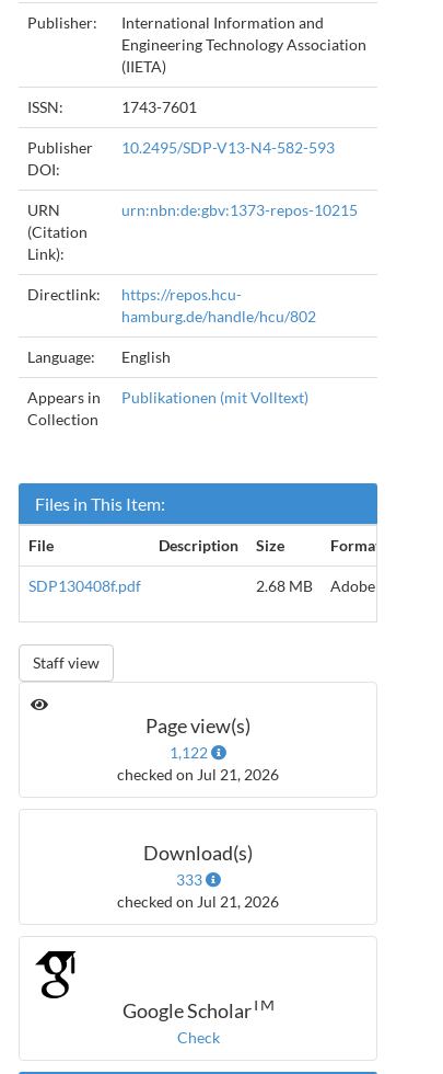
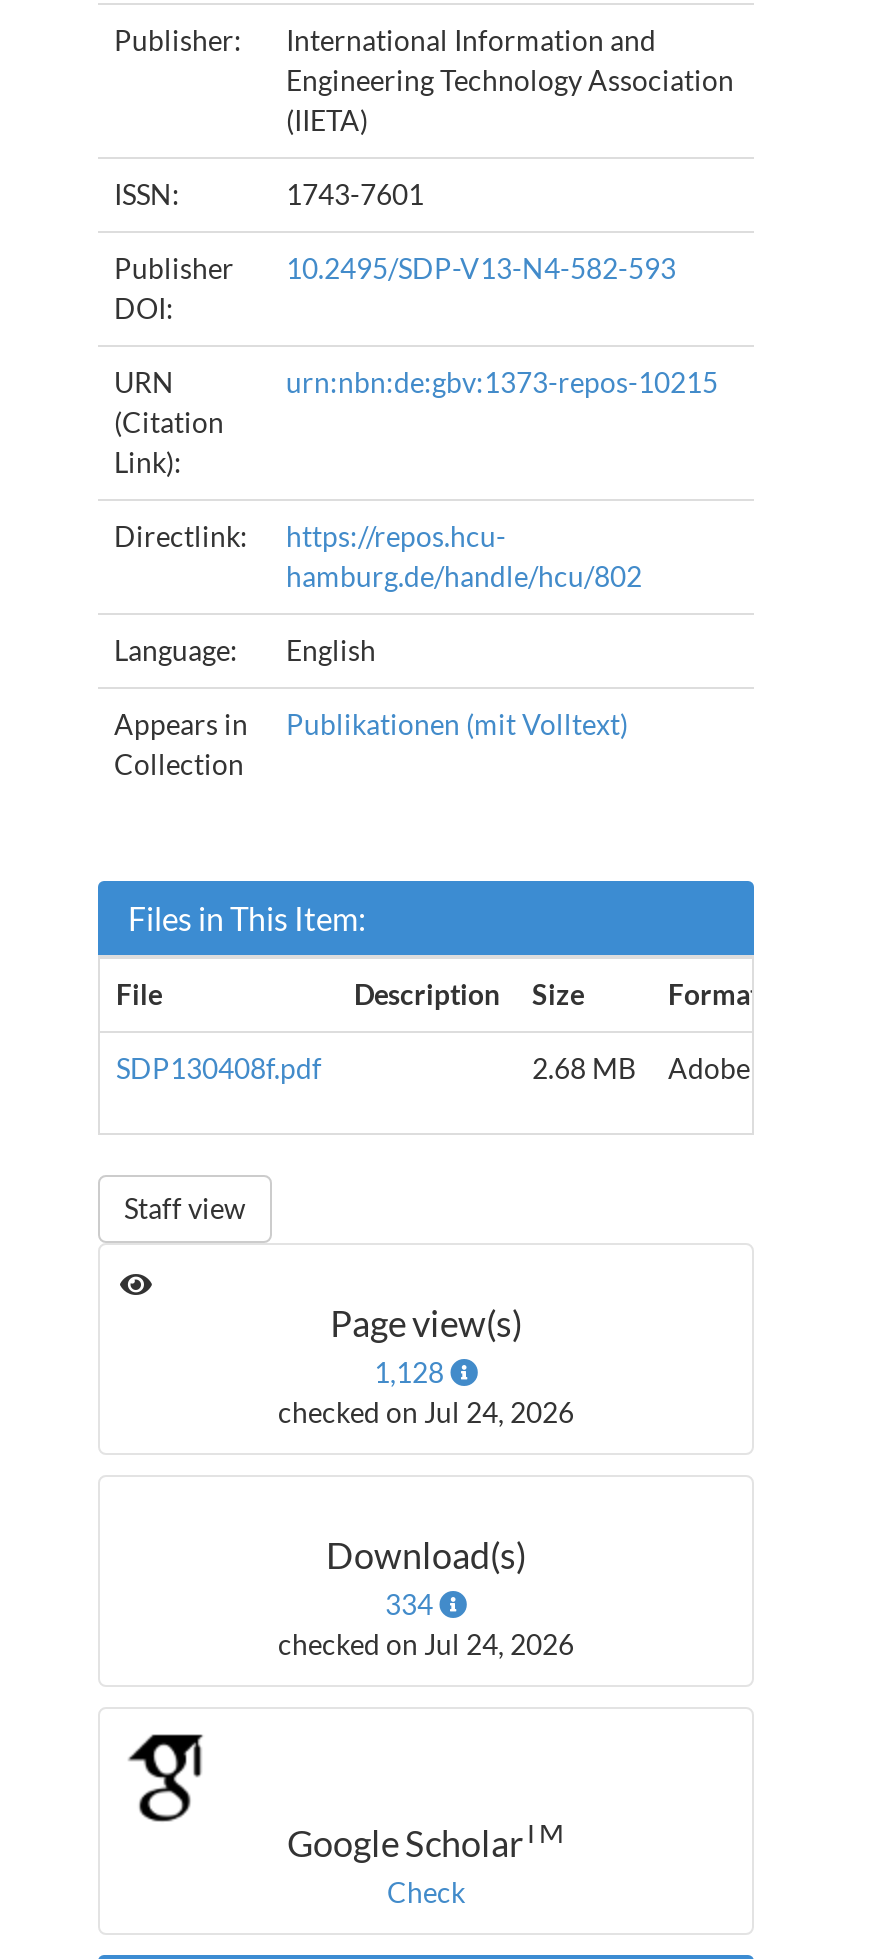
[170,743,211,762] 1,122 -> [374,1355,450,1389] 1,128
[117,765,279,784] checked on Jul 21, 2026 -> [278,1395,574,1429] checked on Jul 24, 2026
[176,870,205,889] 333 -> [385,1587,439,1621] 334
[117,892,279,911] checked on Jul 21, 2026 -> [278,1627,574,1661] checked on Jul 24, 2026

